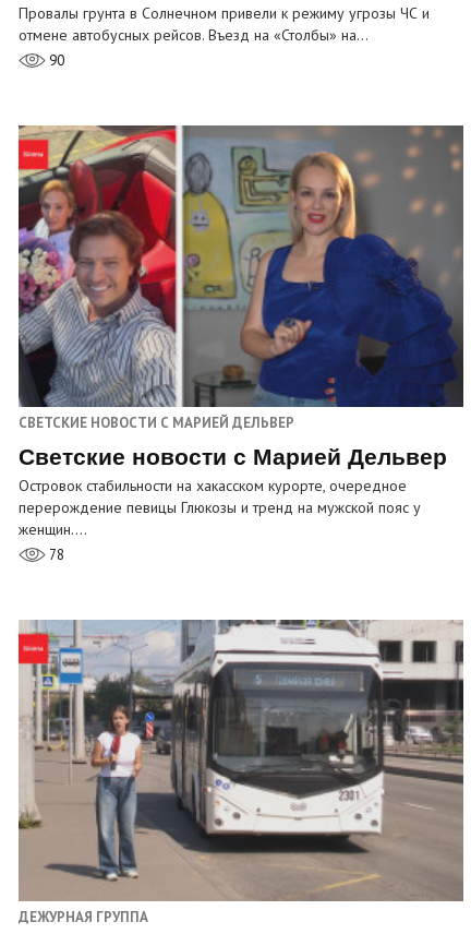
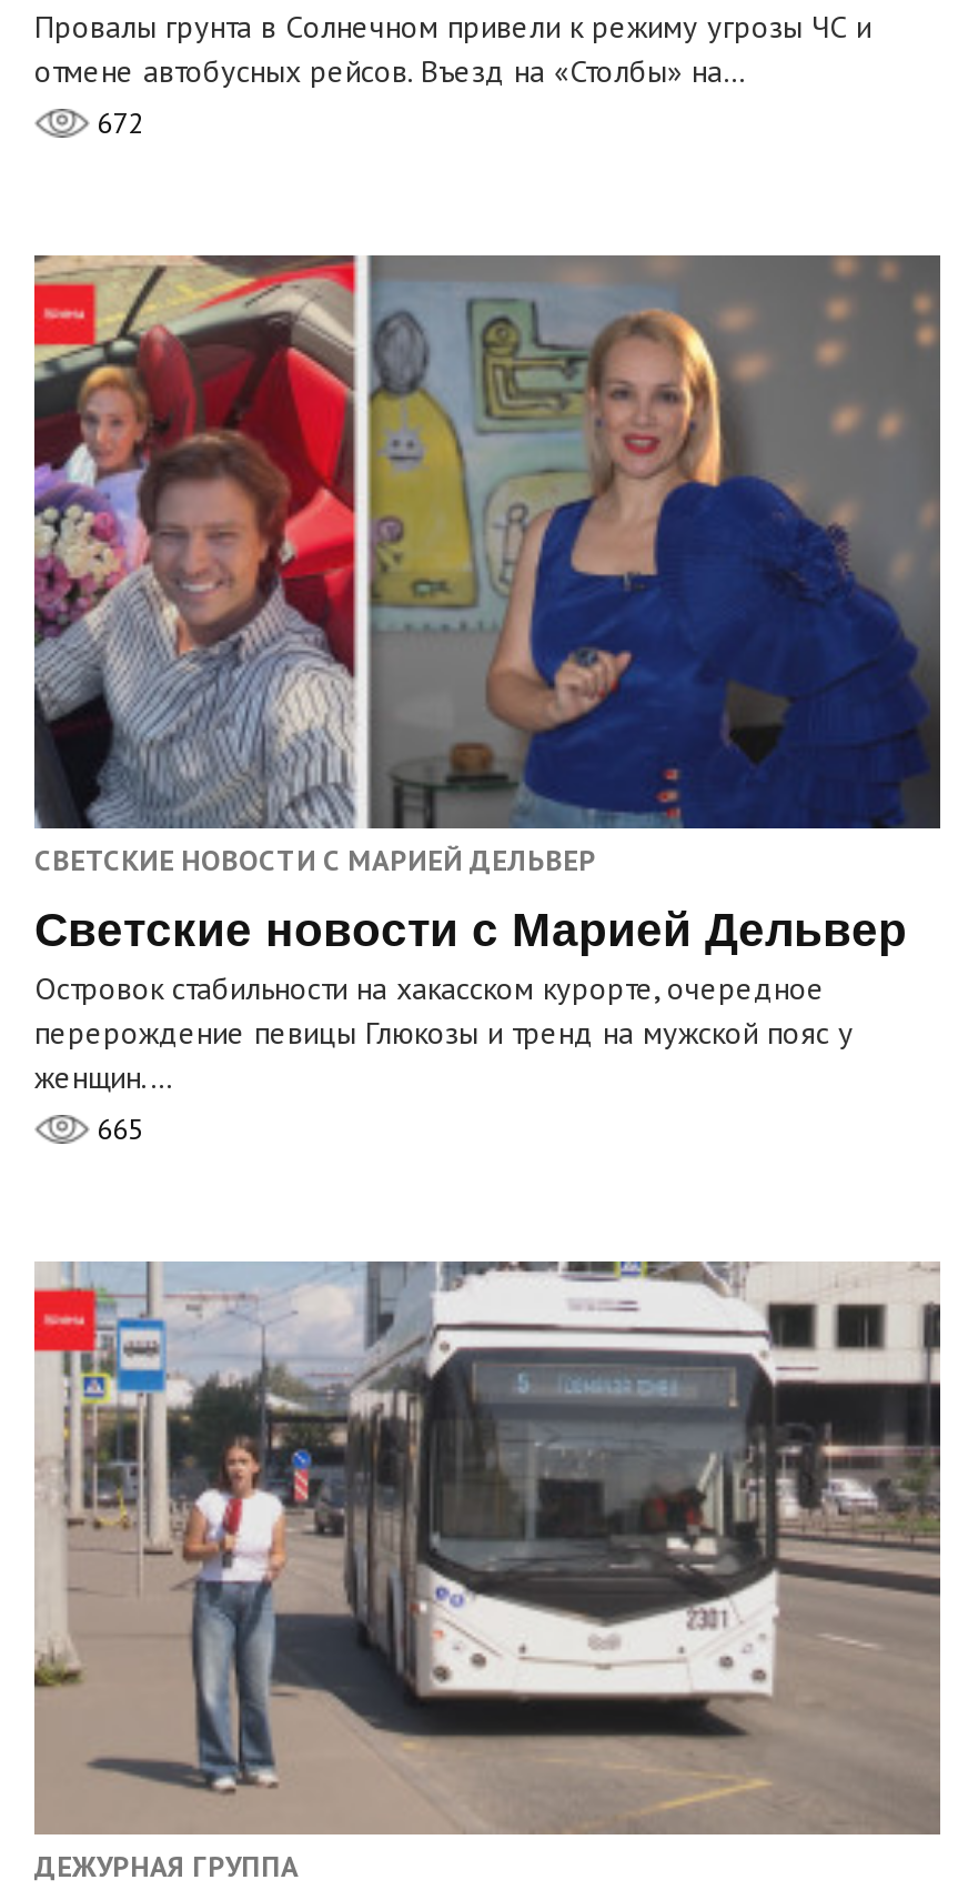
[46,51,64,70] 90 -> [90,105,143,142] 672
[46,546,64,564] 78 -> [90,1111,143,1149] 665

